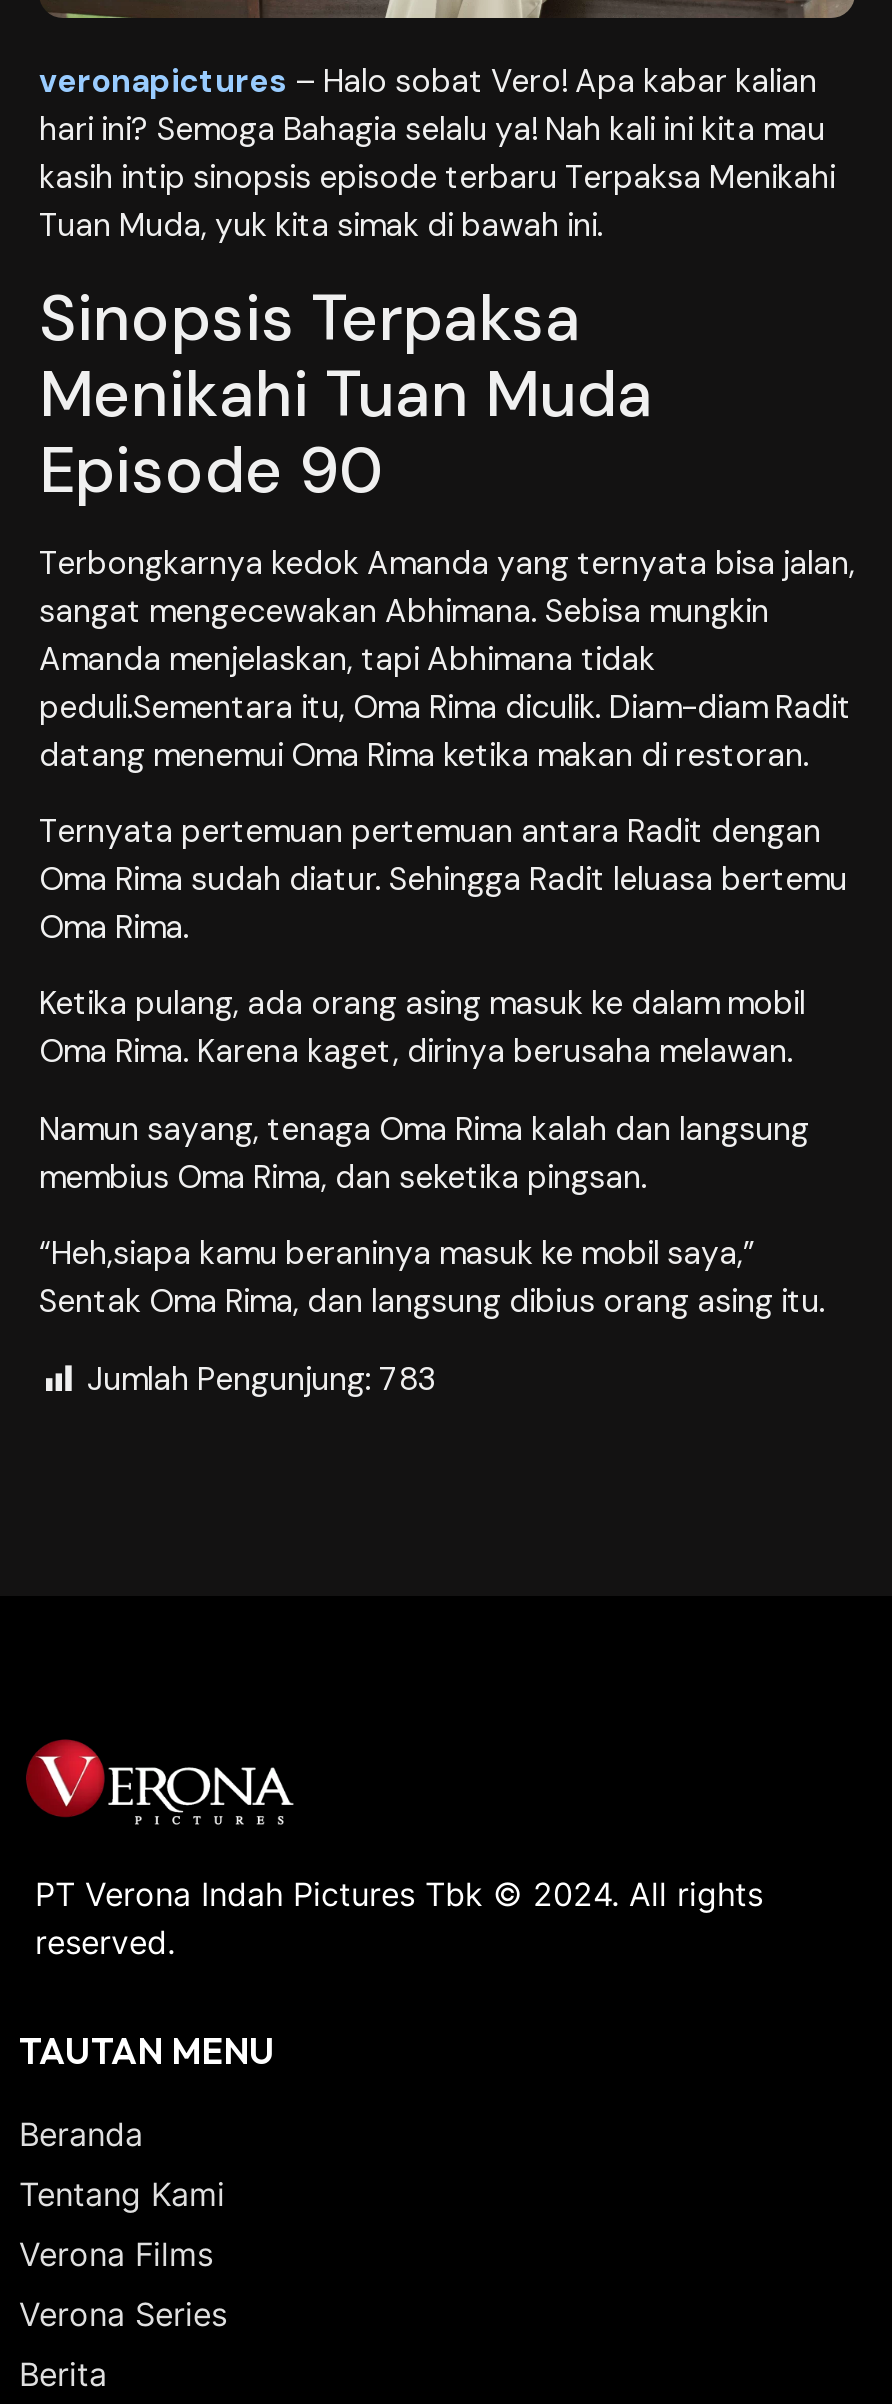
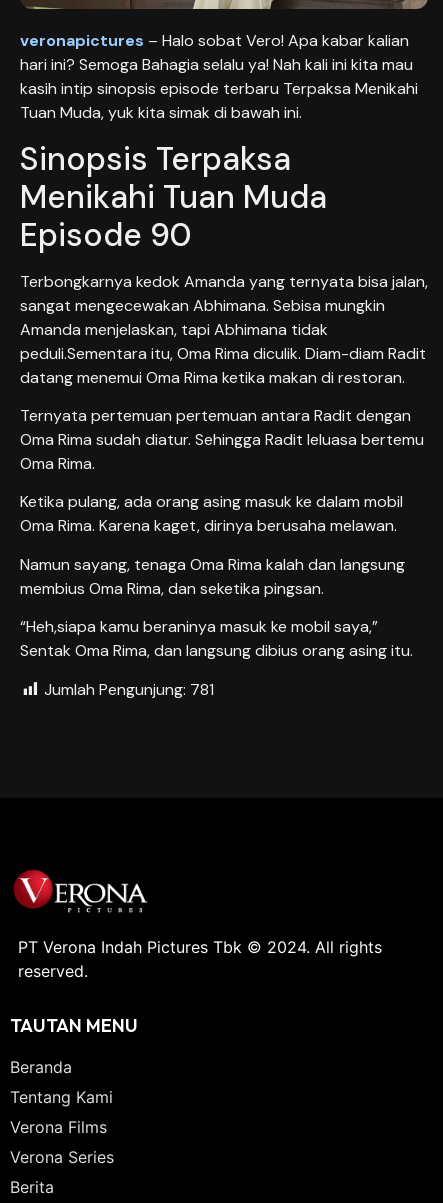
[87,1357,435,1399] Jumlah Pengunjung: 783 -> [44,678,214,699] Jumlah Pengunjung: 781

